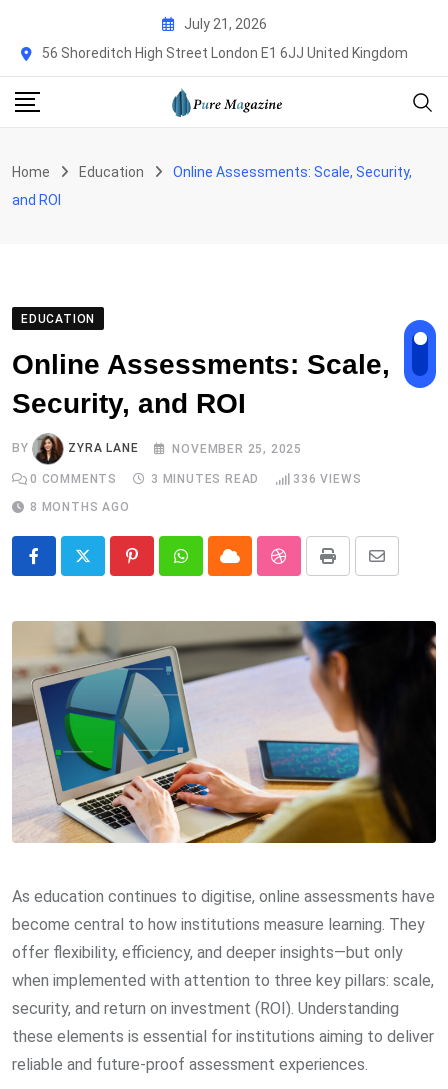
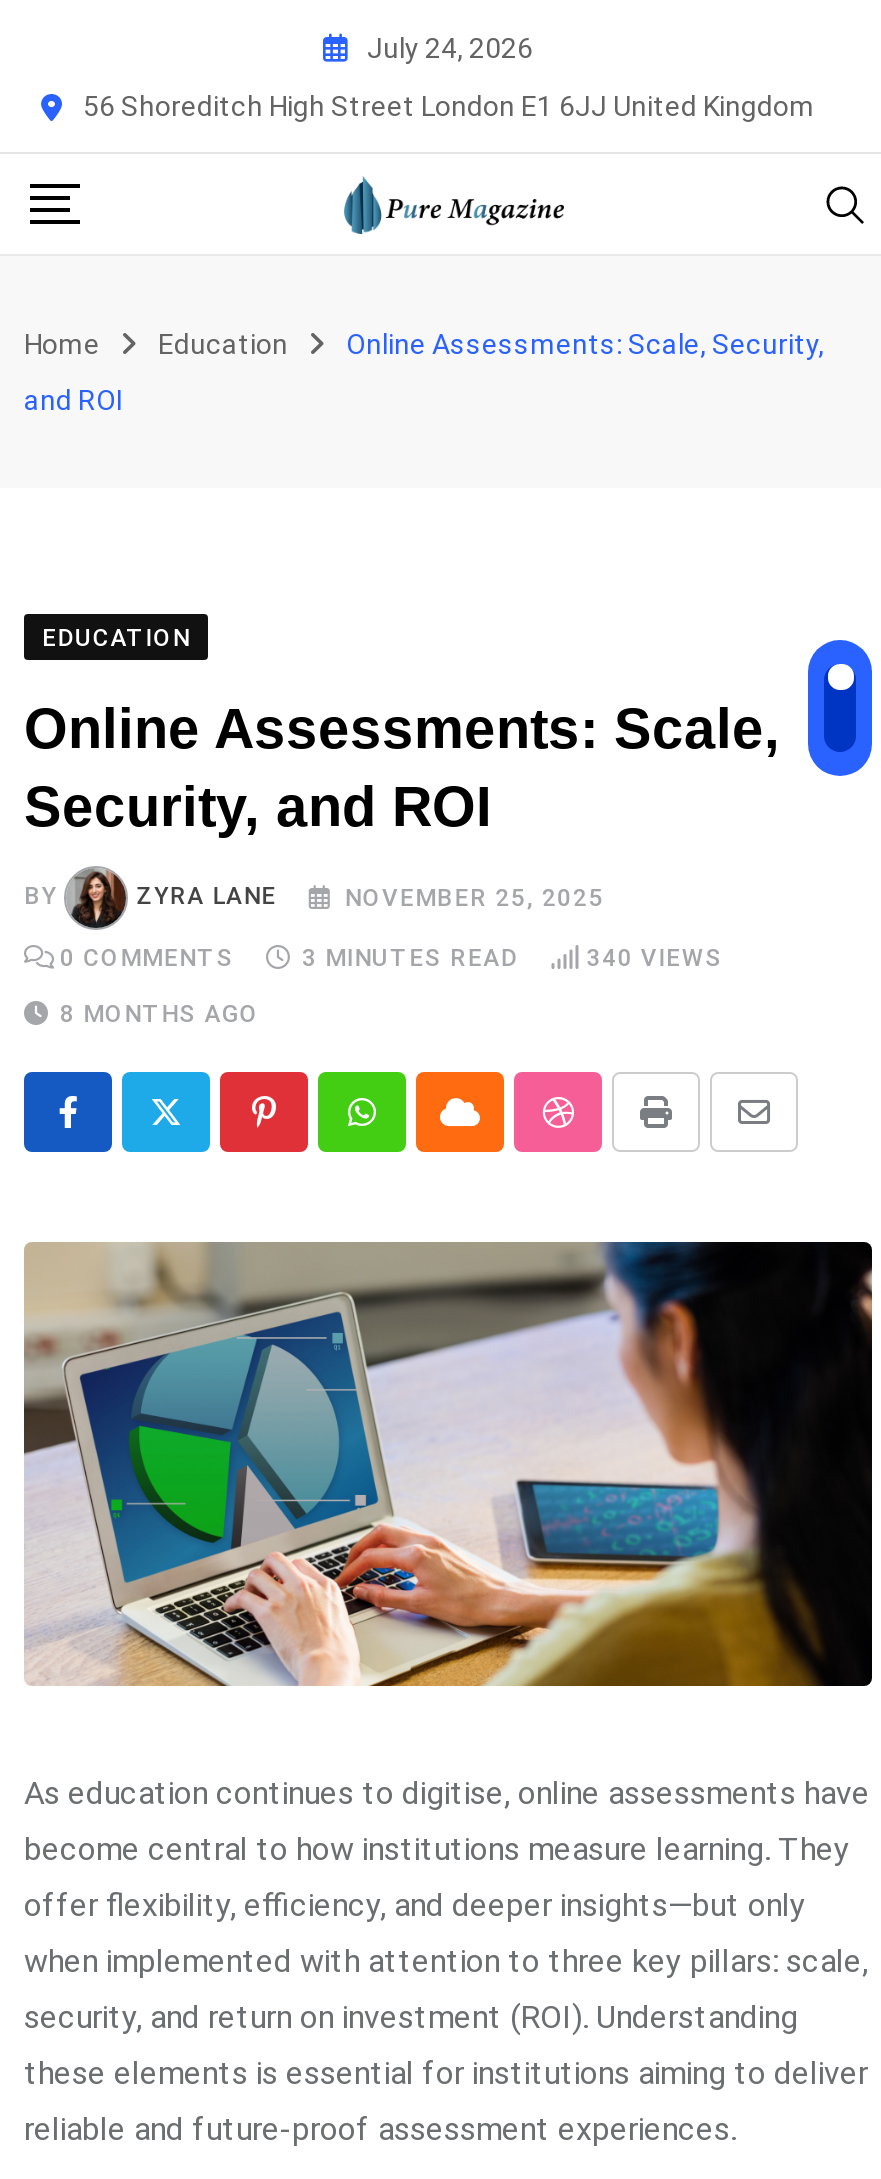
[183,15,266,31] July 21, 2026 -> [367,31,533,63] July 24, 2026
[293,472,361,486] 336 VIEWS -> [586,944,723,972] 340 VIEWS

